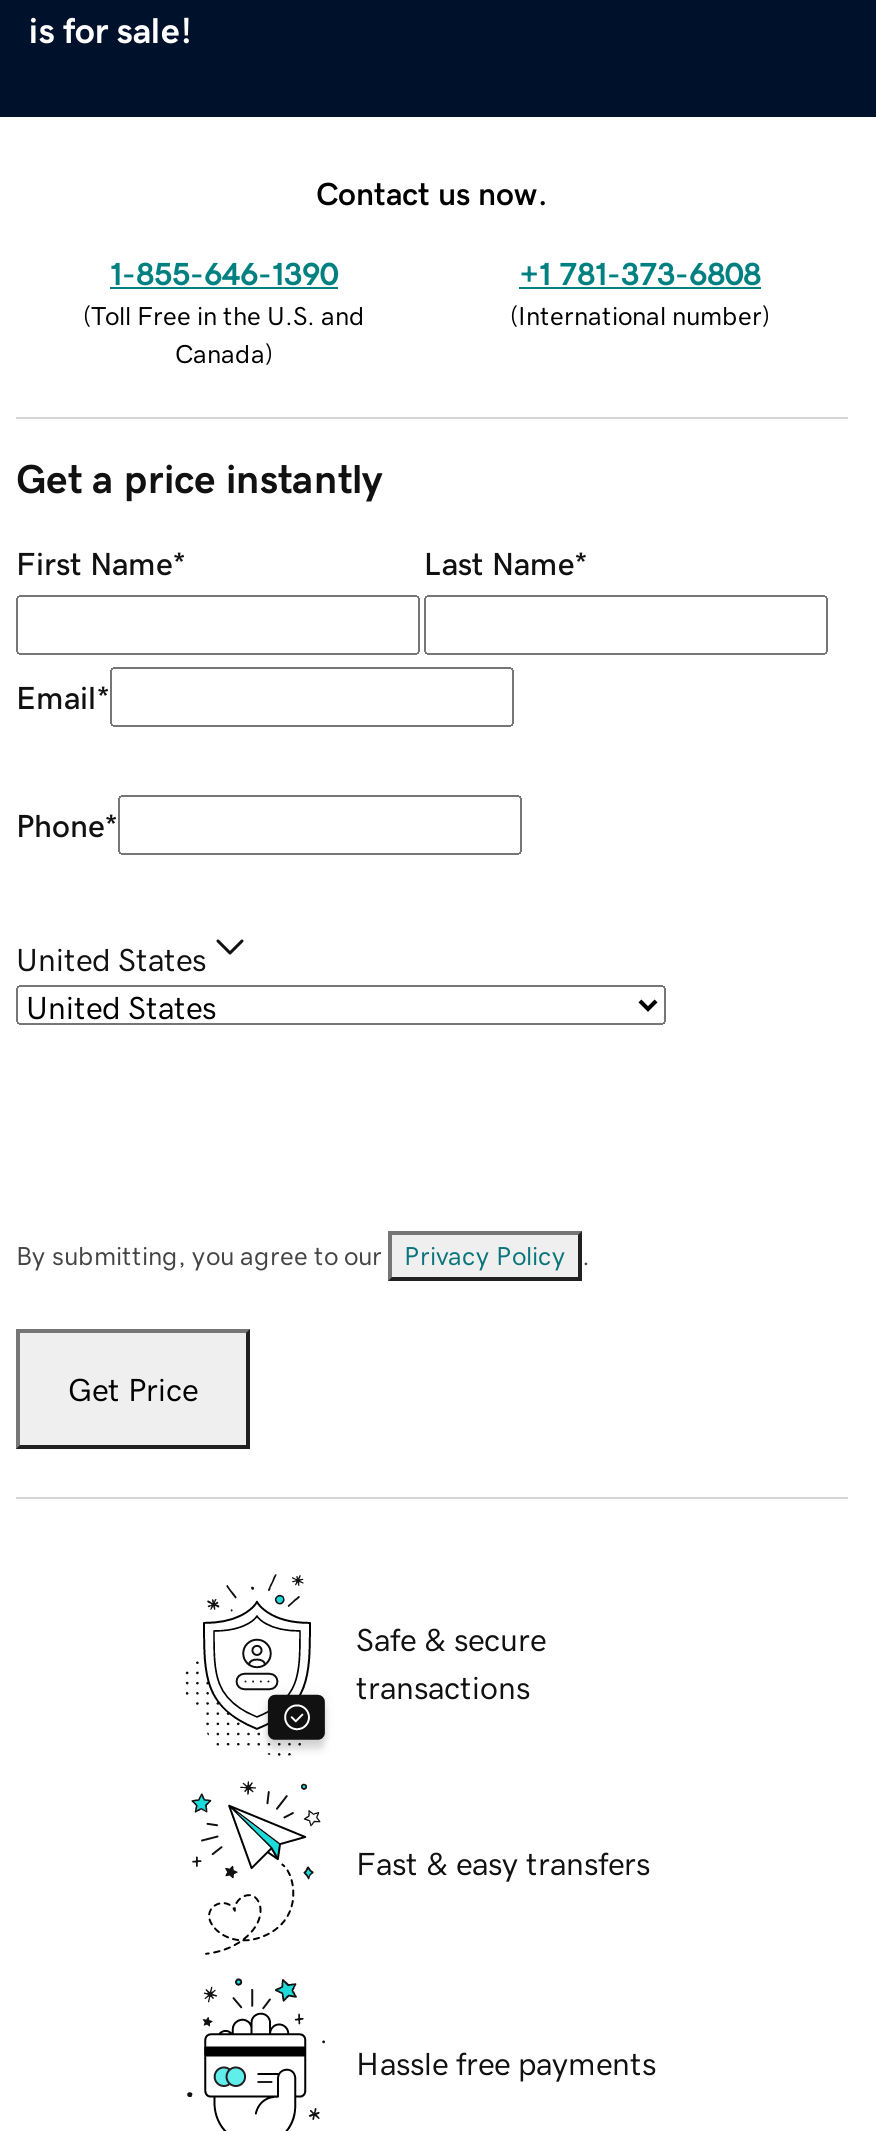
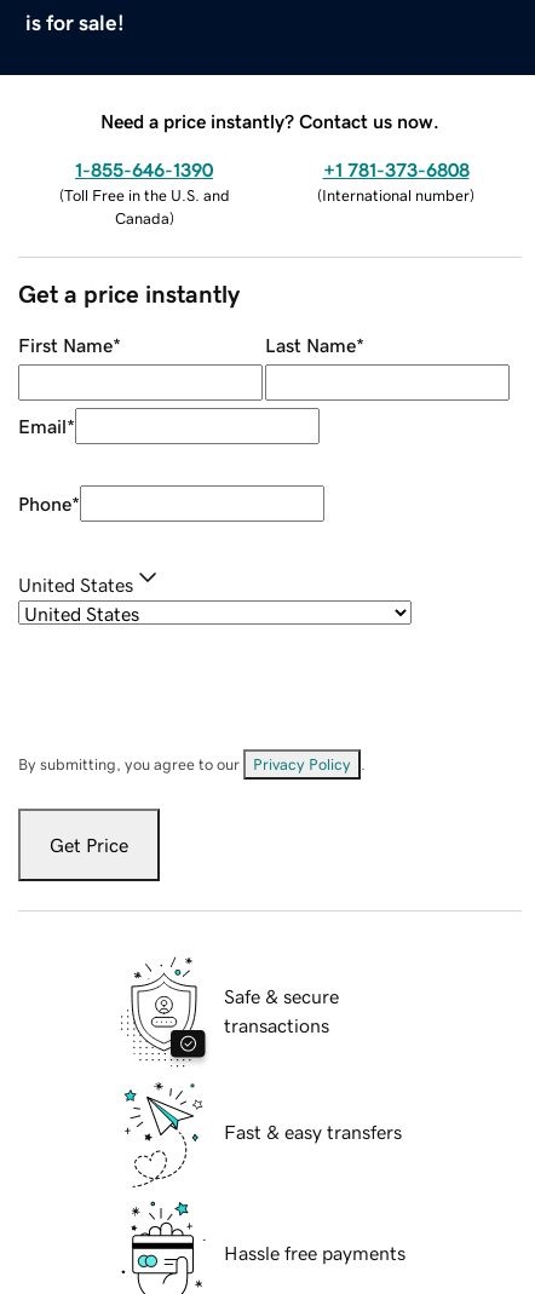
[316,176,548,208] Contact us now. -> [100,111,439,130] Need a price instantly? Contact us now.

